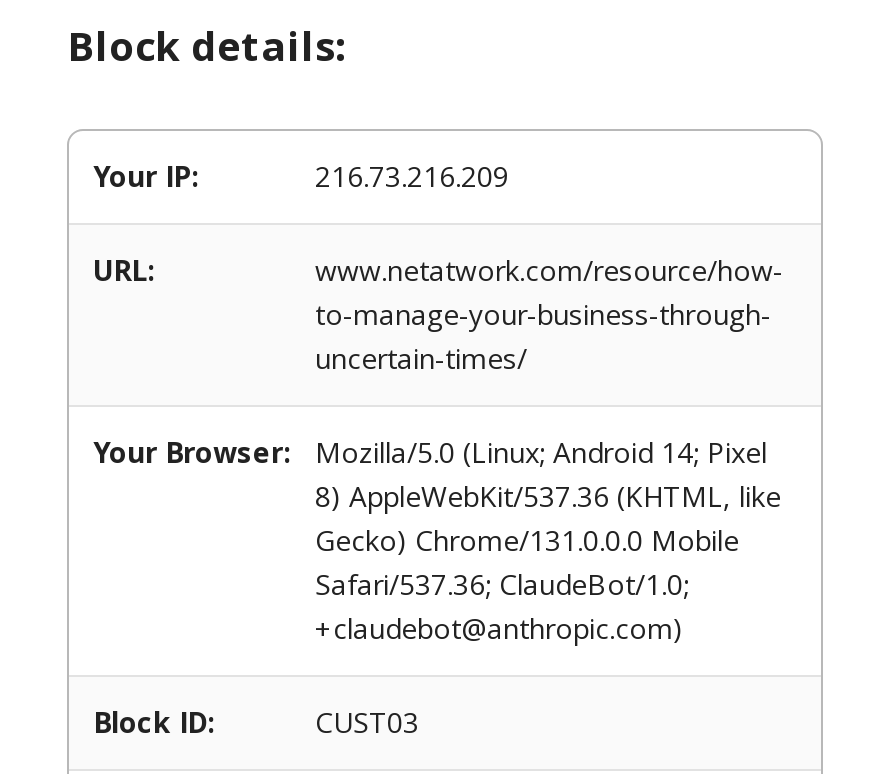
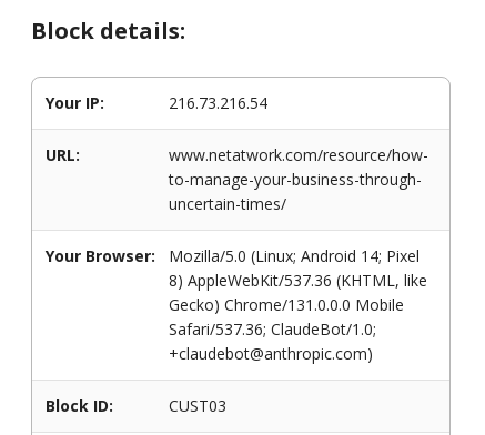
[315,157,509,195] 216.73.216.209 -> [169,92,267,113] 216.73.216.54

